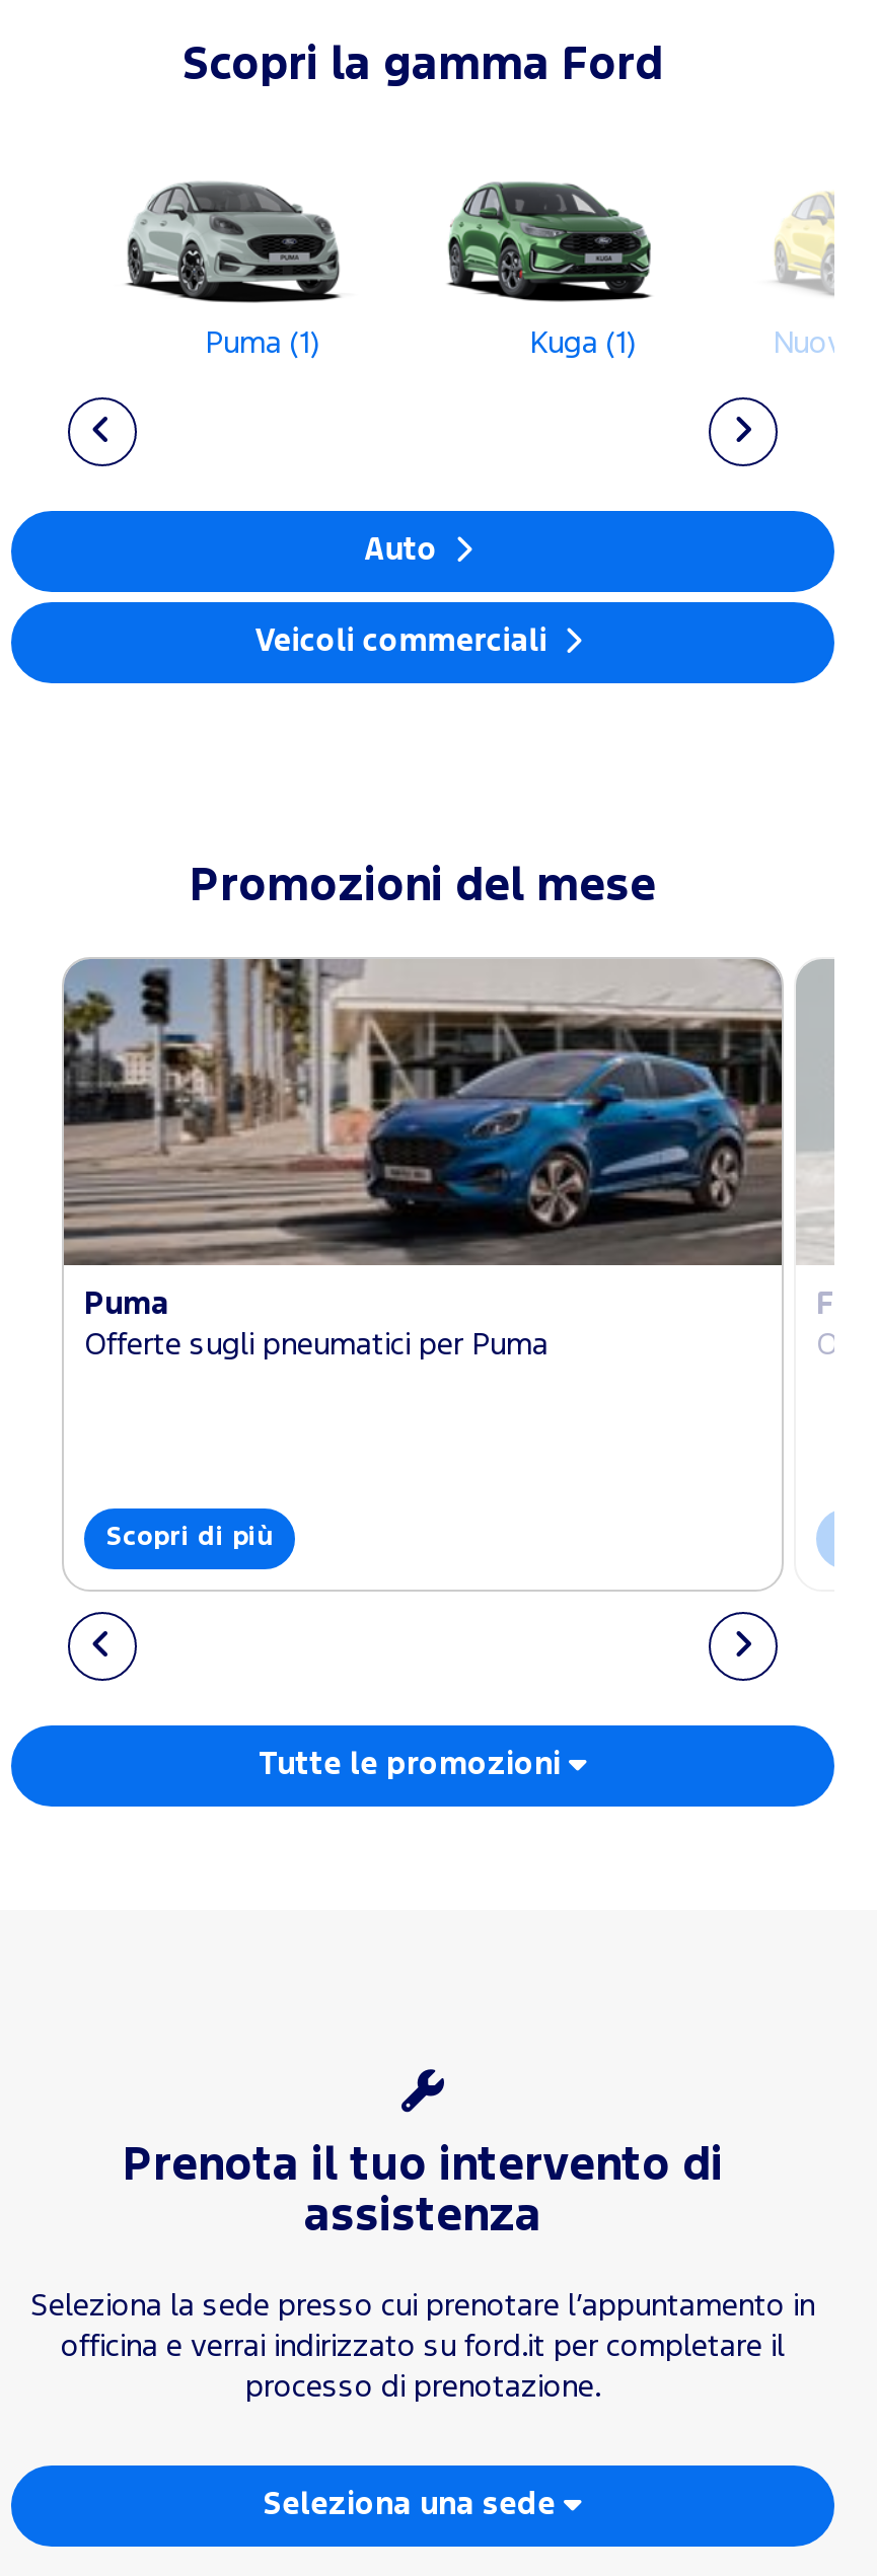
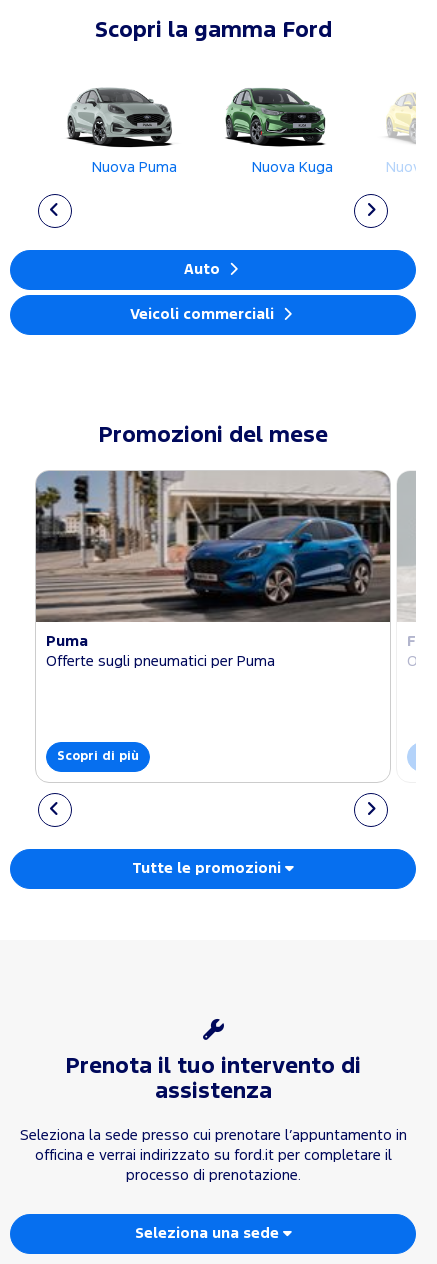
[205,331,637,357] Puma (1) | Kuga (1) -> [91,161,332,174] Nuova Puma | Nuova Kuga

